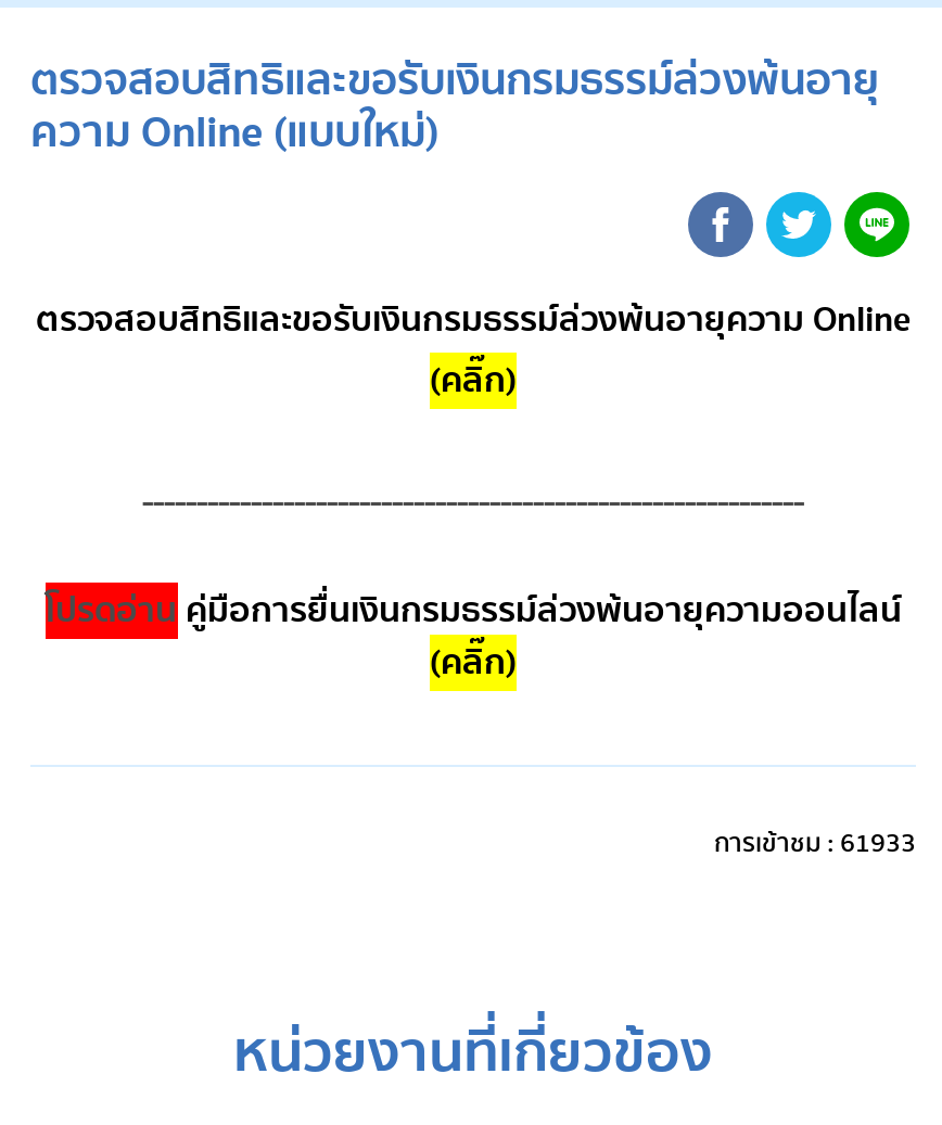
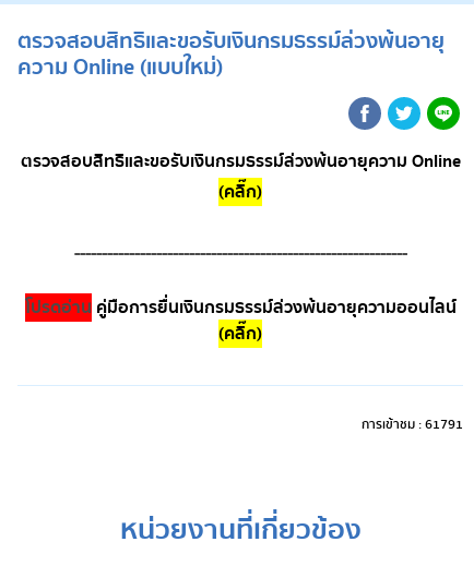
[714,823,916,865] การเข้าชม : 61933 -> [362,414,463,435] การเข้าชม : 61791

